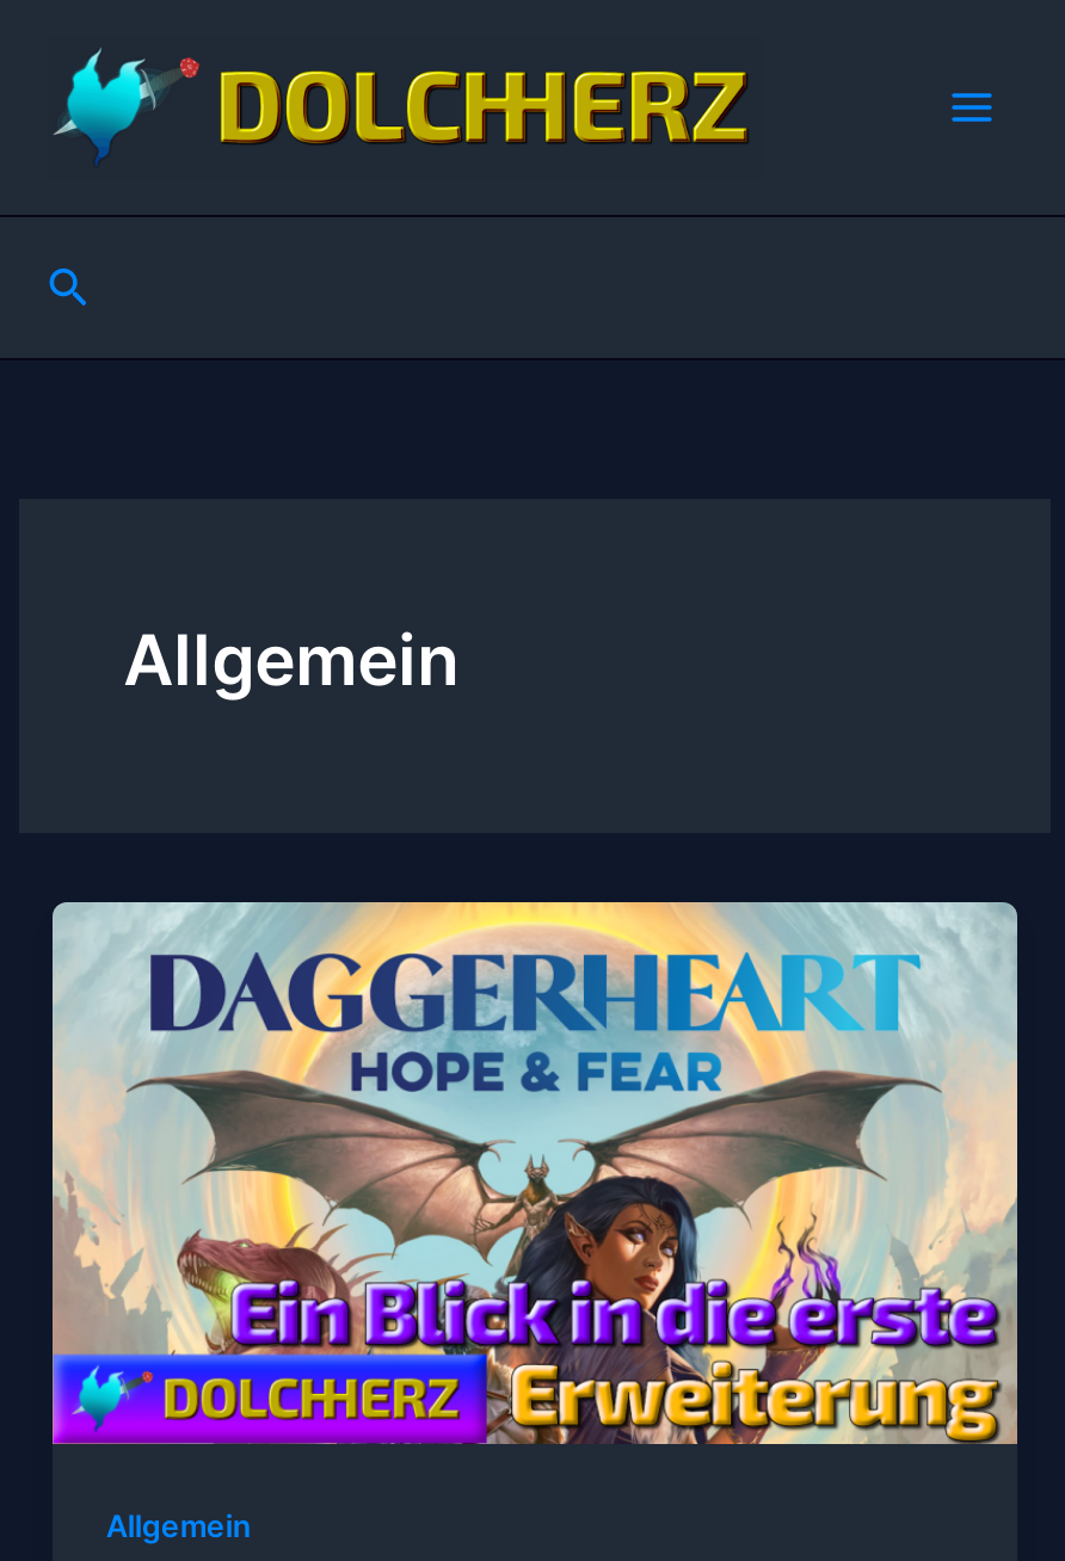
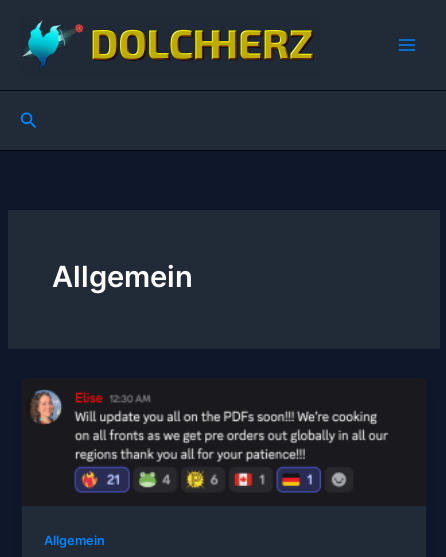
[50,900,1020,1446] [image] -> [22,378,426,506] [image]

